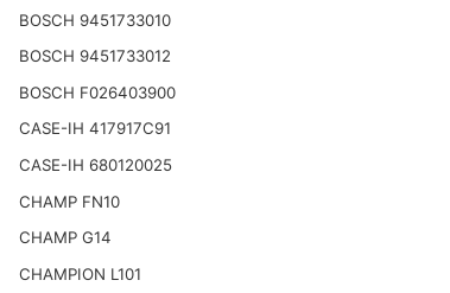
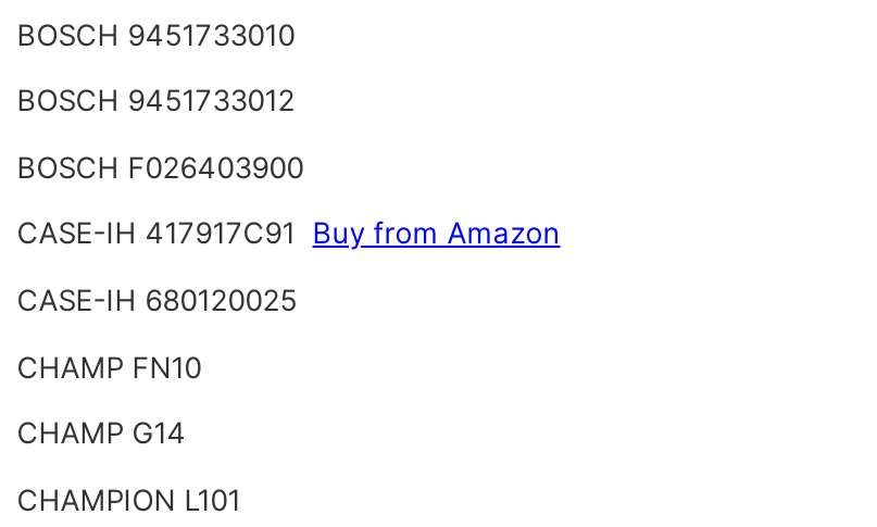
[19,119,171,138] CASE-IH 417917C91 -> [17,216,560,251] CASE-IH 417917C91 Buy from Amazon

